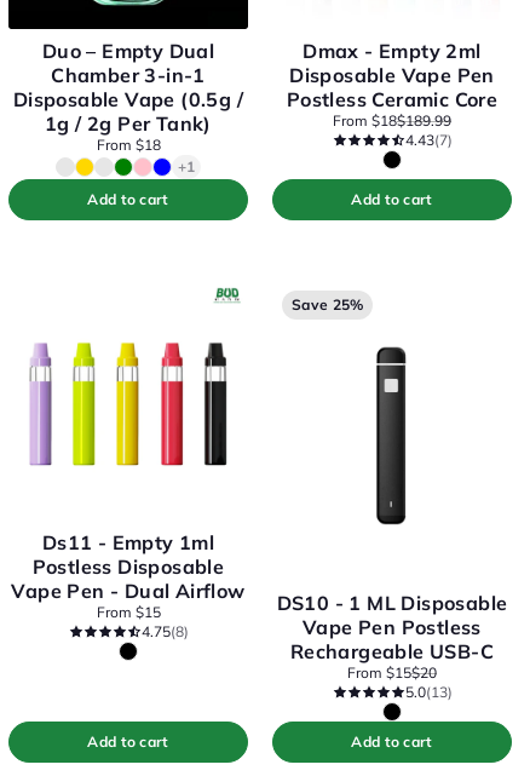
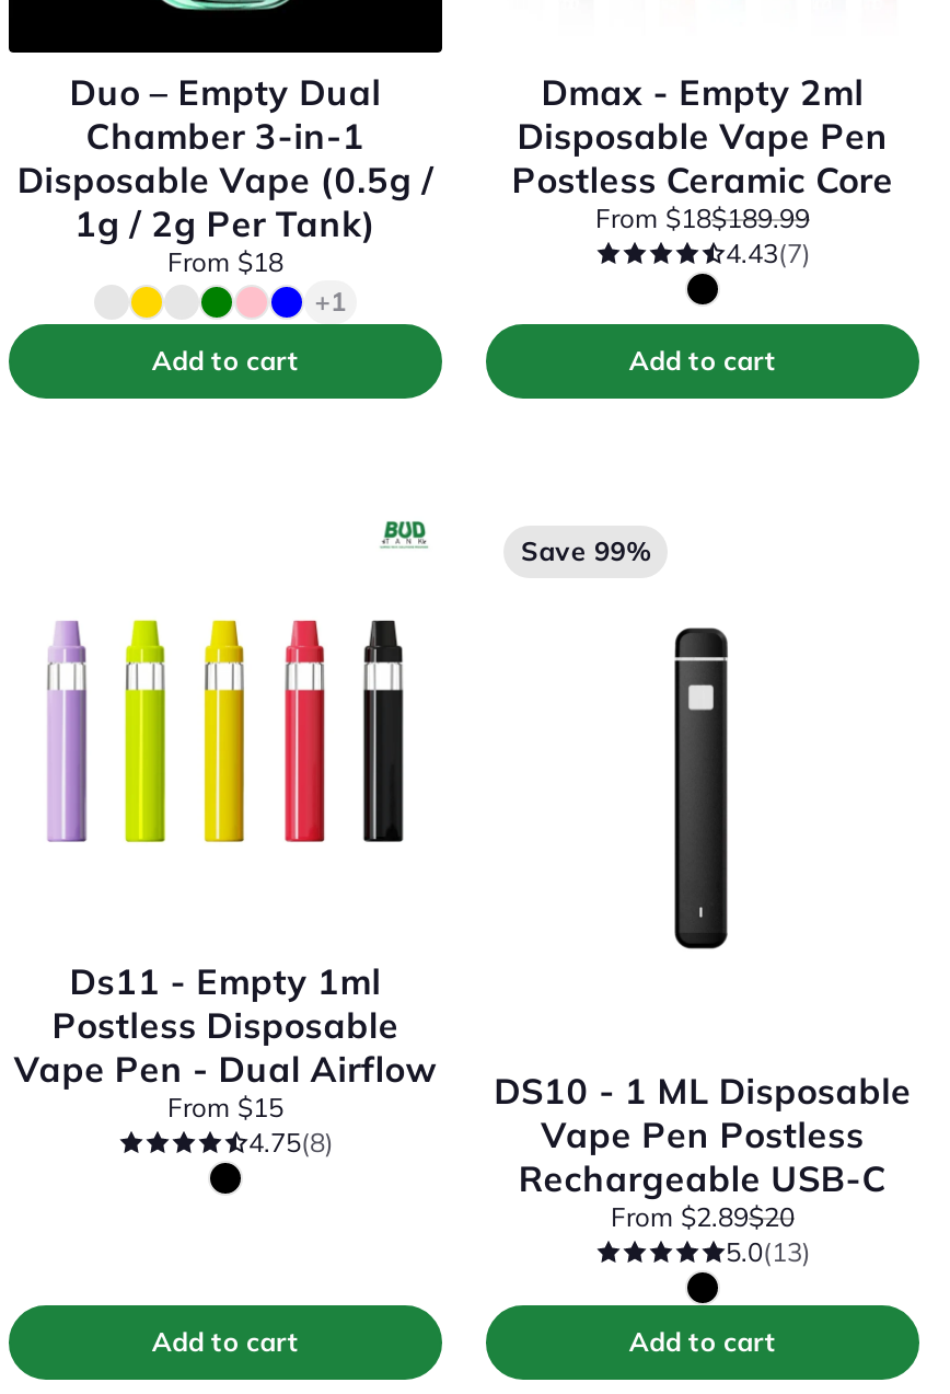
[292,295,363,314] Save 25% -> [521,534,651,567] Save 99%
[347,663,437,681] From $15$20 -> [611,1199,795,1232] From $2.89$20

